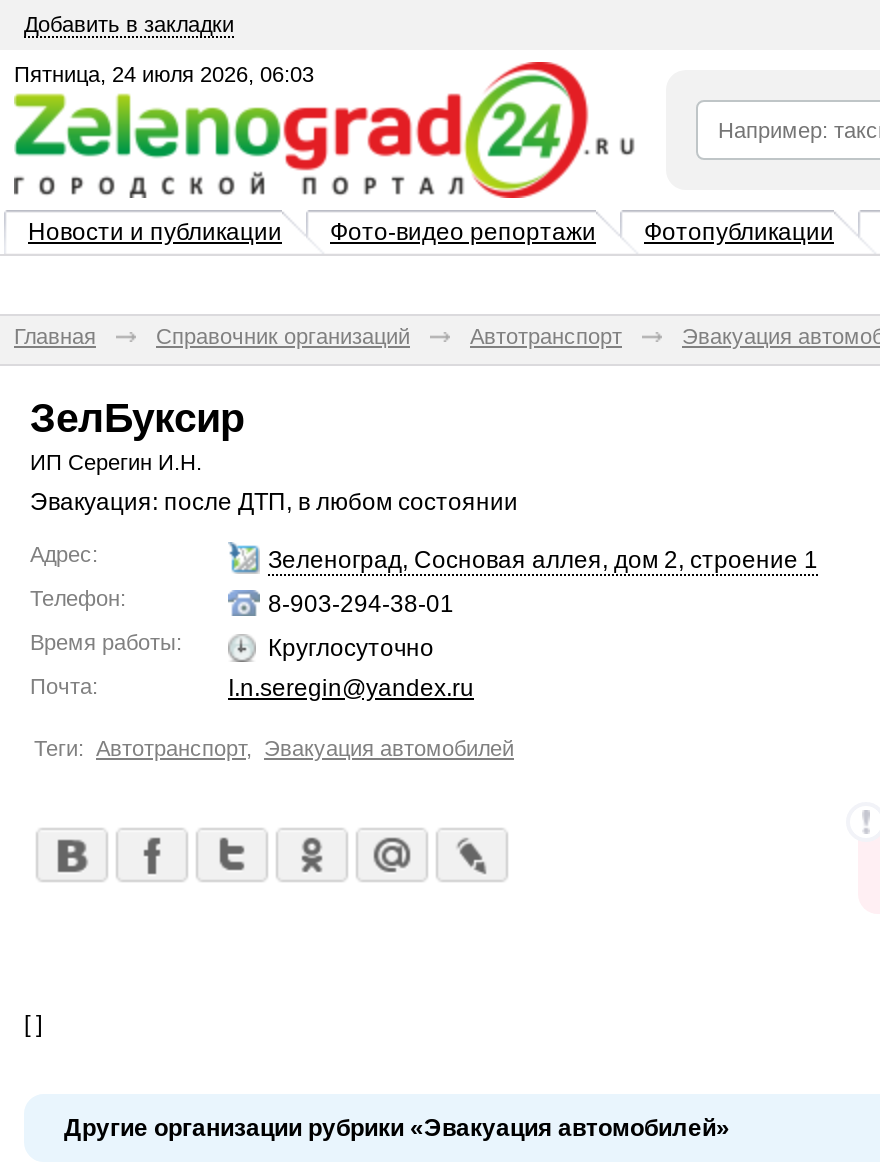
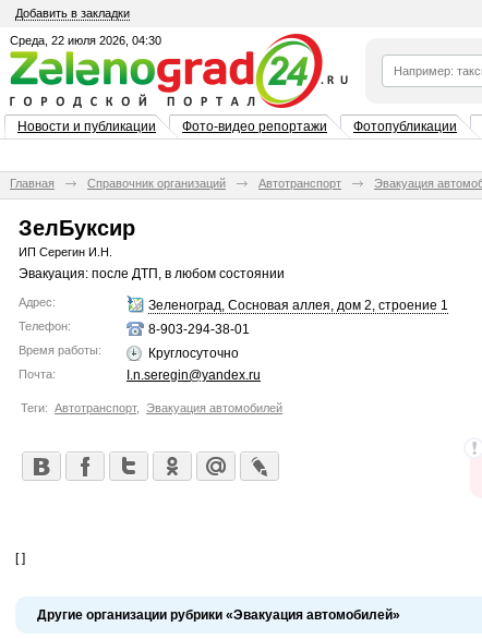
[14,62,314,86] Пятница, 24 июля 2026, 06:03 -> [10,34,161,47] Среда, 22 июля 2026, 04:30

